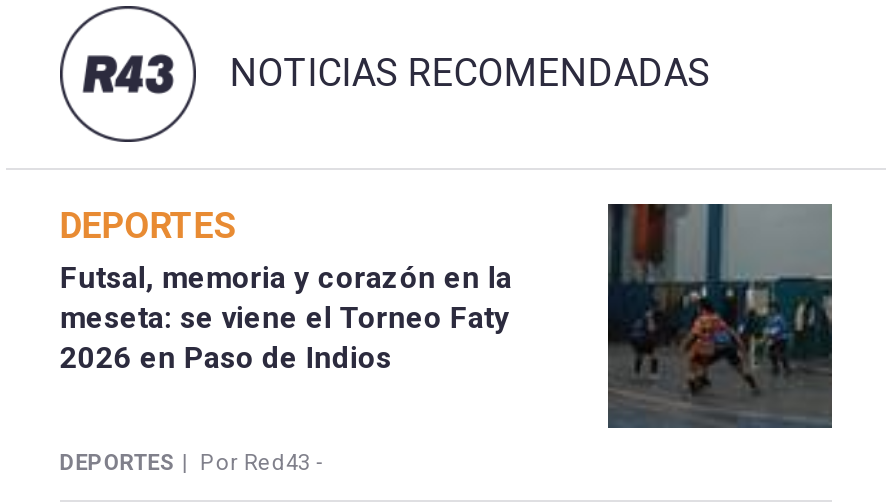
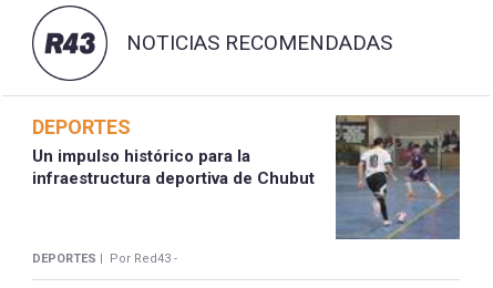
[606,202,832,428] [image] -> [335,114,461,239] [image]
[60,259,512,375] Futsal, memoria y corazón en la | meseta: se viene el Torneo Faty | 2026 en Paso de Indios -> [32,146,314,188] Un impulso histórico para la | infraestructura deportiva de Chubut

